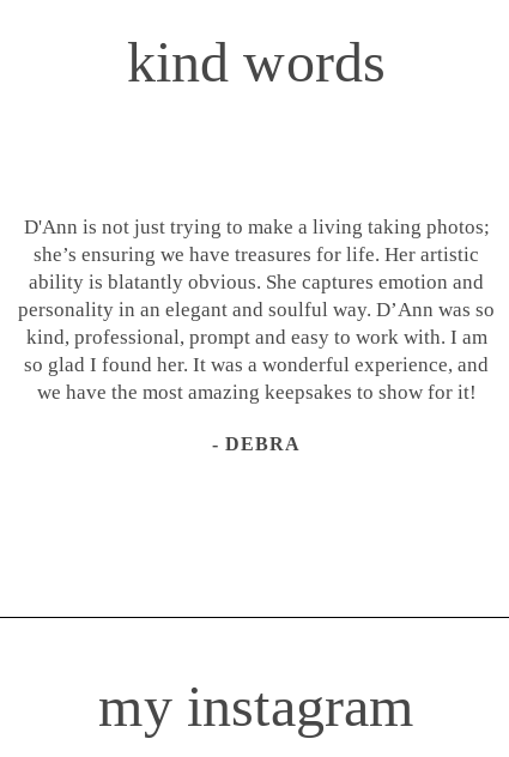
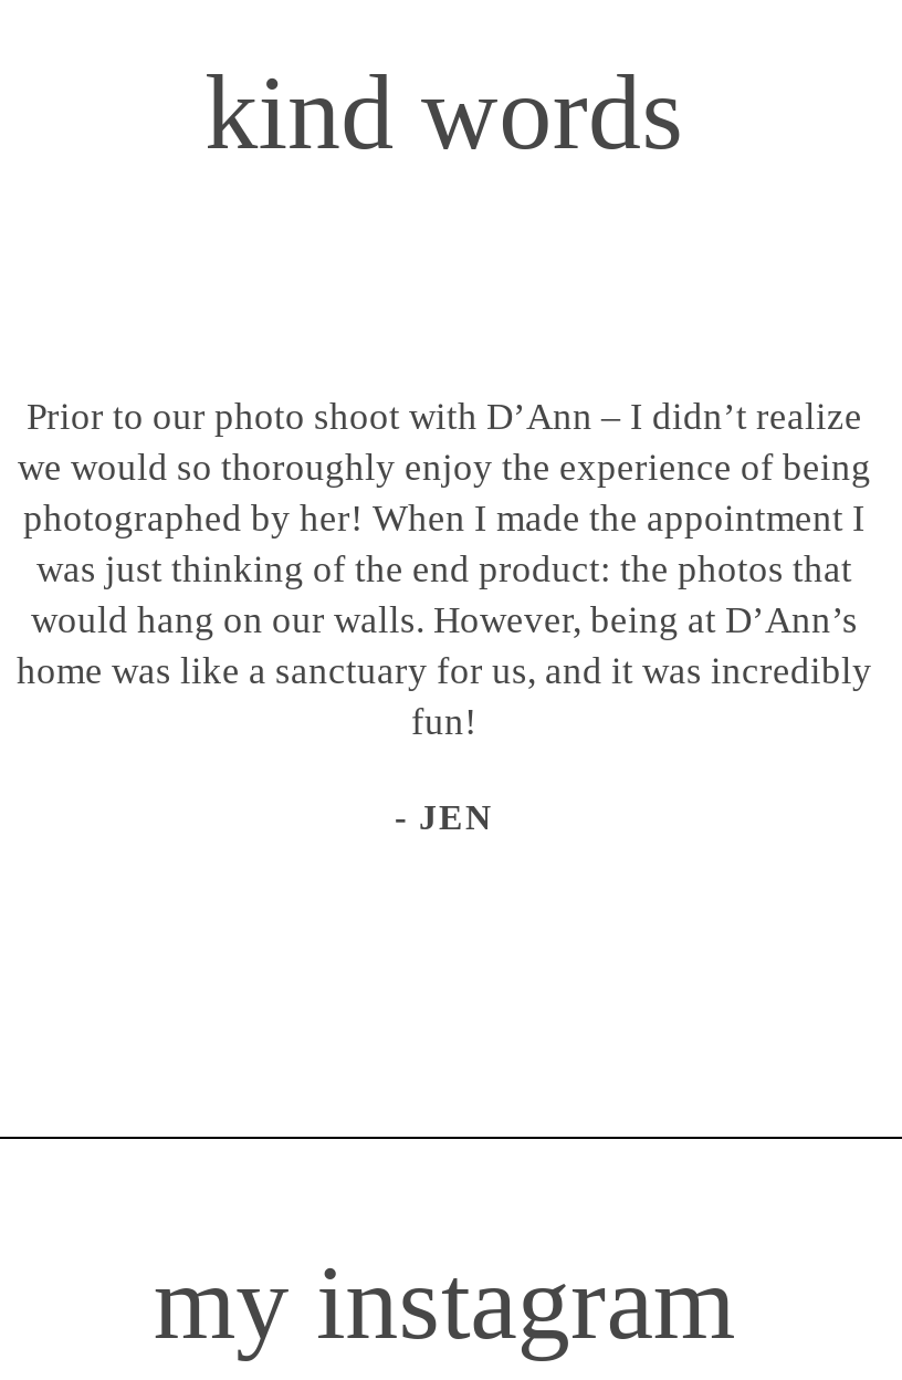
[18,215,495,403] D'Ann is not just trying to make a living taking photos; | she’s ensuring we have treasures for life. Her artistic | ability is blatantly obvious. She captures emotion and | personality in an elegant and soulful way. D’Ann was so | kind, professional, prompt and easy to work with. I am | so glad I found her. It was a wonderful experience, and | we have the most amazing keepsakes to show for it! -> [17,395,872,742] Prior to our photo shoot with D’Ann – I didn’t realize | we would so thoroughly enjoy the experience of being | photographed by her! When I made the appointment I | was just thinking of the end product: the photos that | would hang on our walls. However, being at D’Ann’s | home was like a sanctuary for us, and it was incredibly | fun!
[212,433,301,453] - DEBRA -> [395,797,494,835] - JEN

